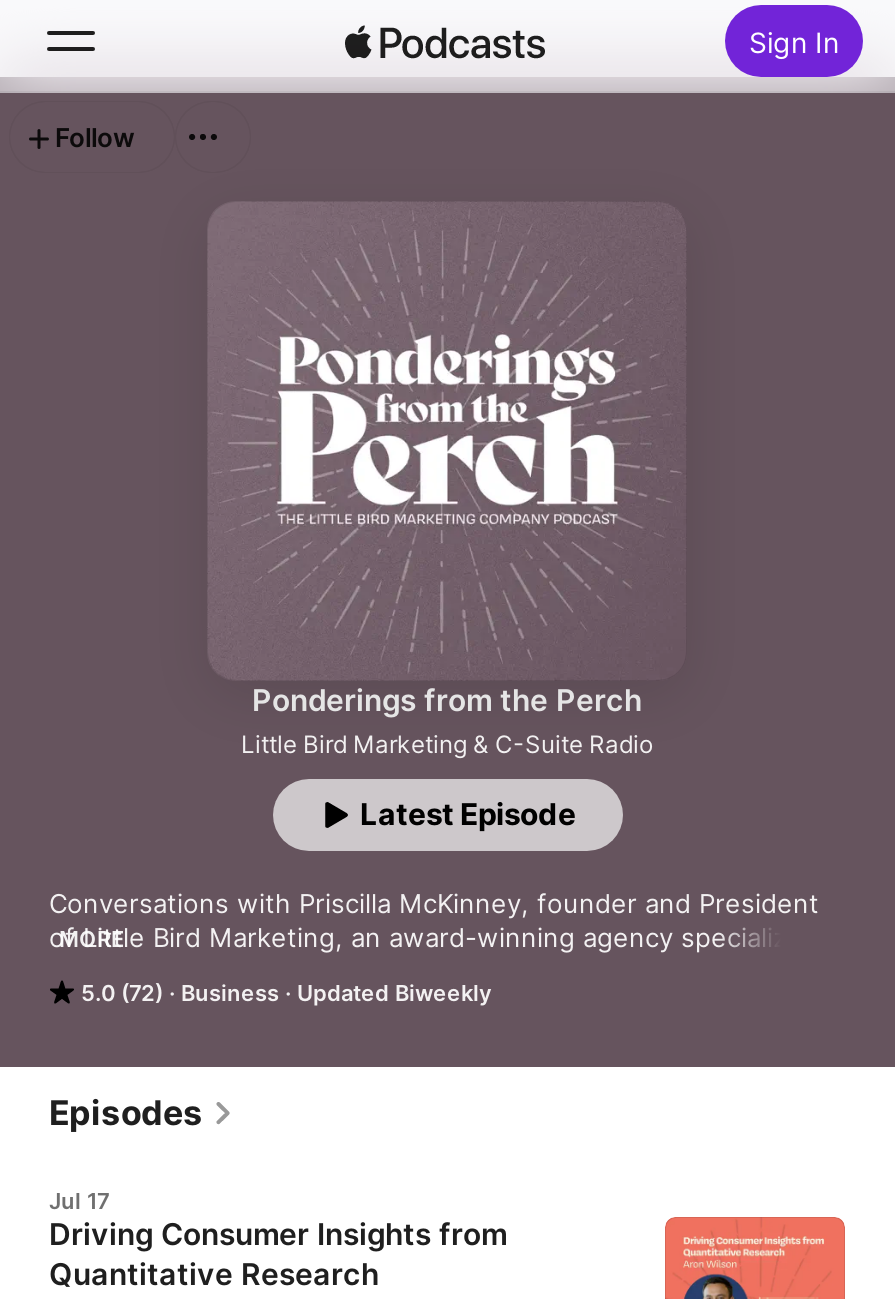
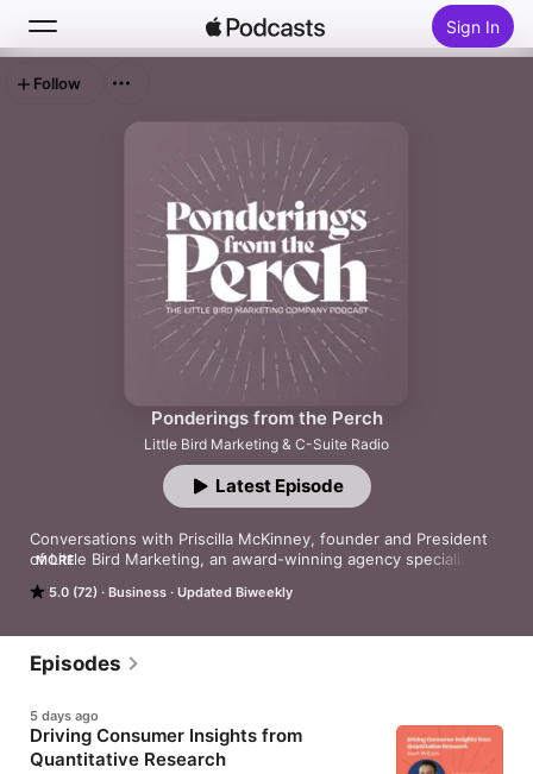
[49,1187,109,1215] Jul 17 -> [30,707,99,724] 5 days ago

